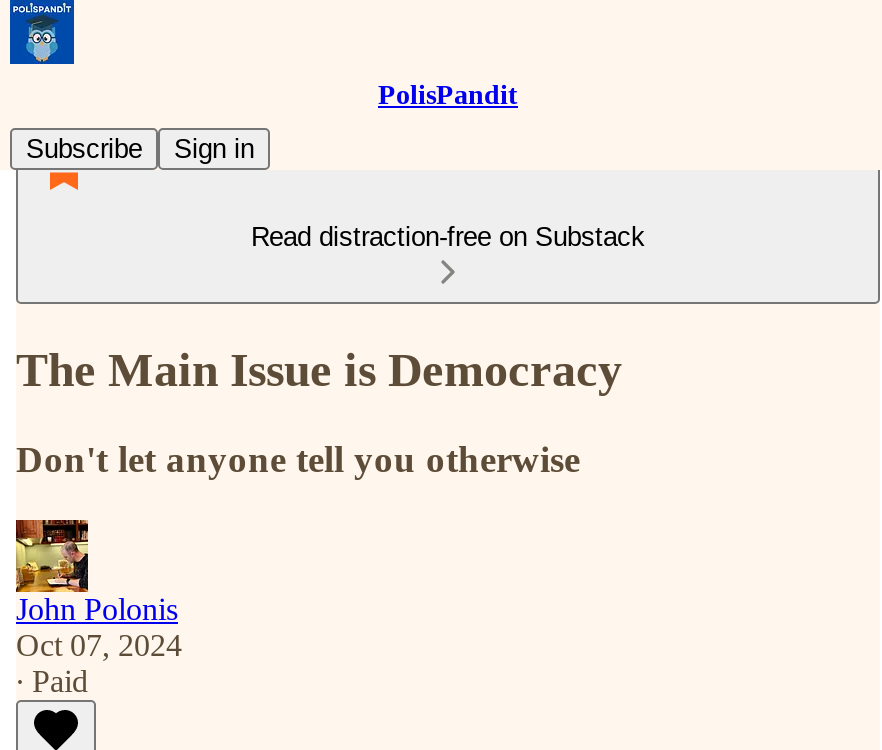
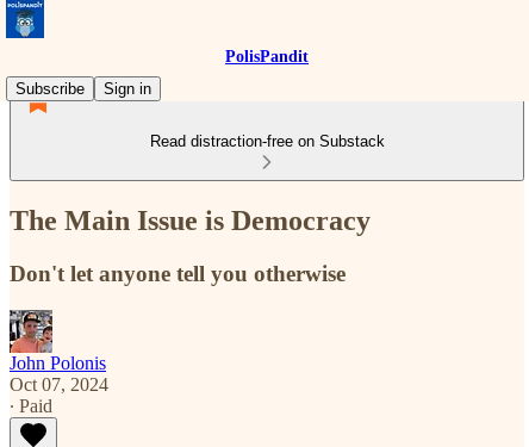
[14,518,90,586] [image] -> [8,309,54,349] [image]

